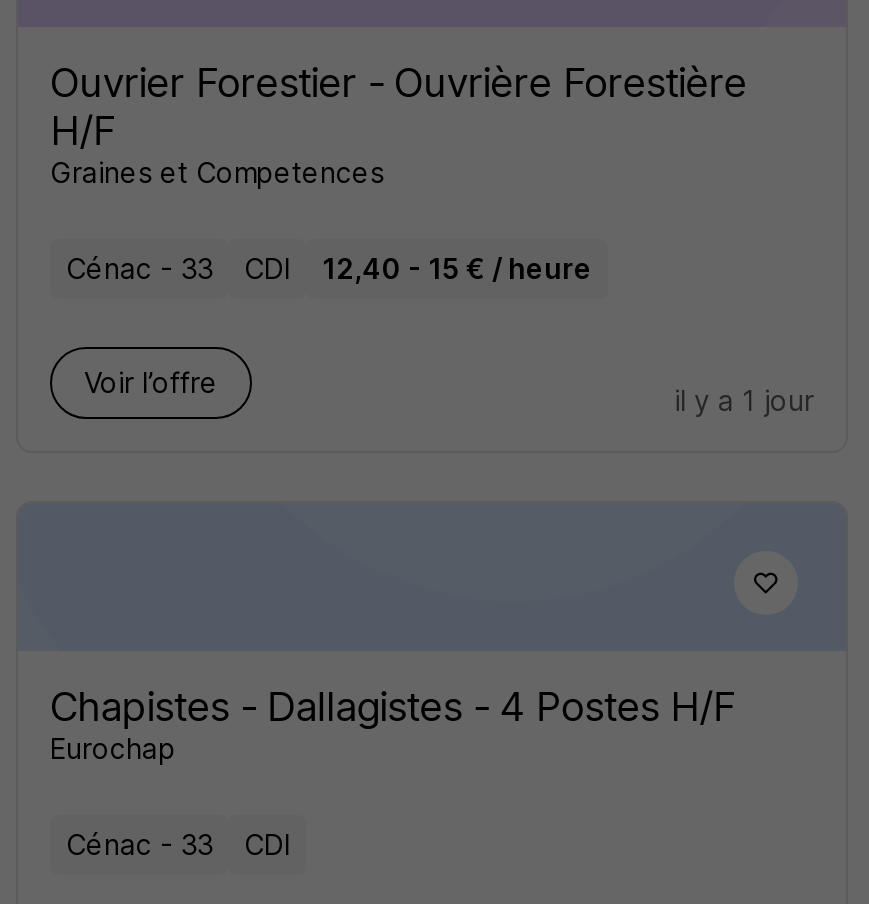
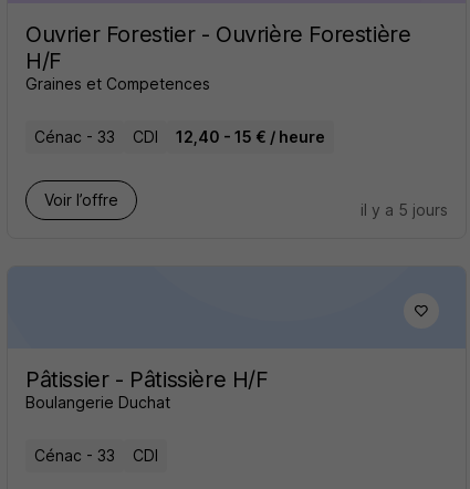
[674,383,814,417] il y a 1 jour -> [361,200,448,219] il y a 5 jours
[50,683,736,765] Chapistes - Dallagistes - 4 Postes H/F | Eurochap -> [25,366,268,412] Pâtissier - Pâtissière H/F | Boulangerie Duchat

